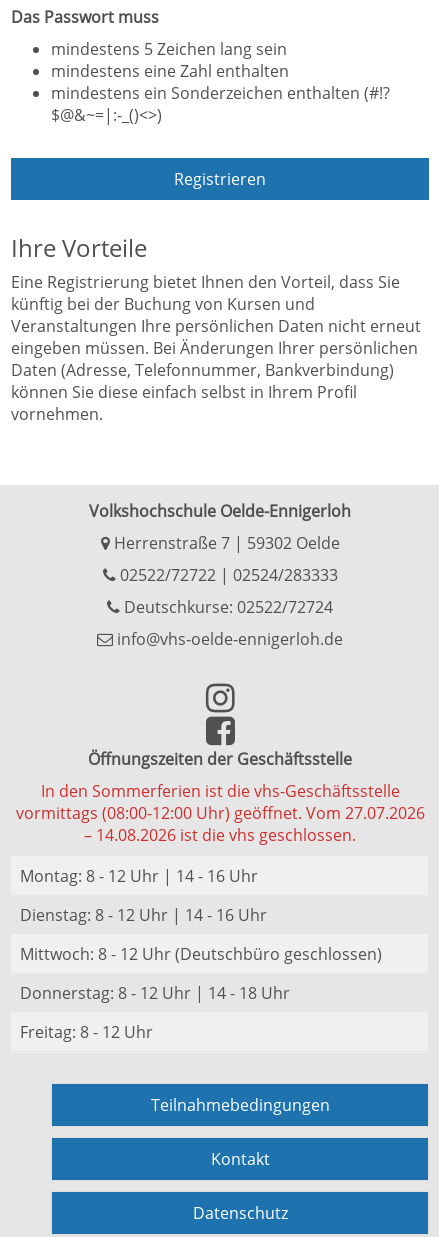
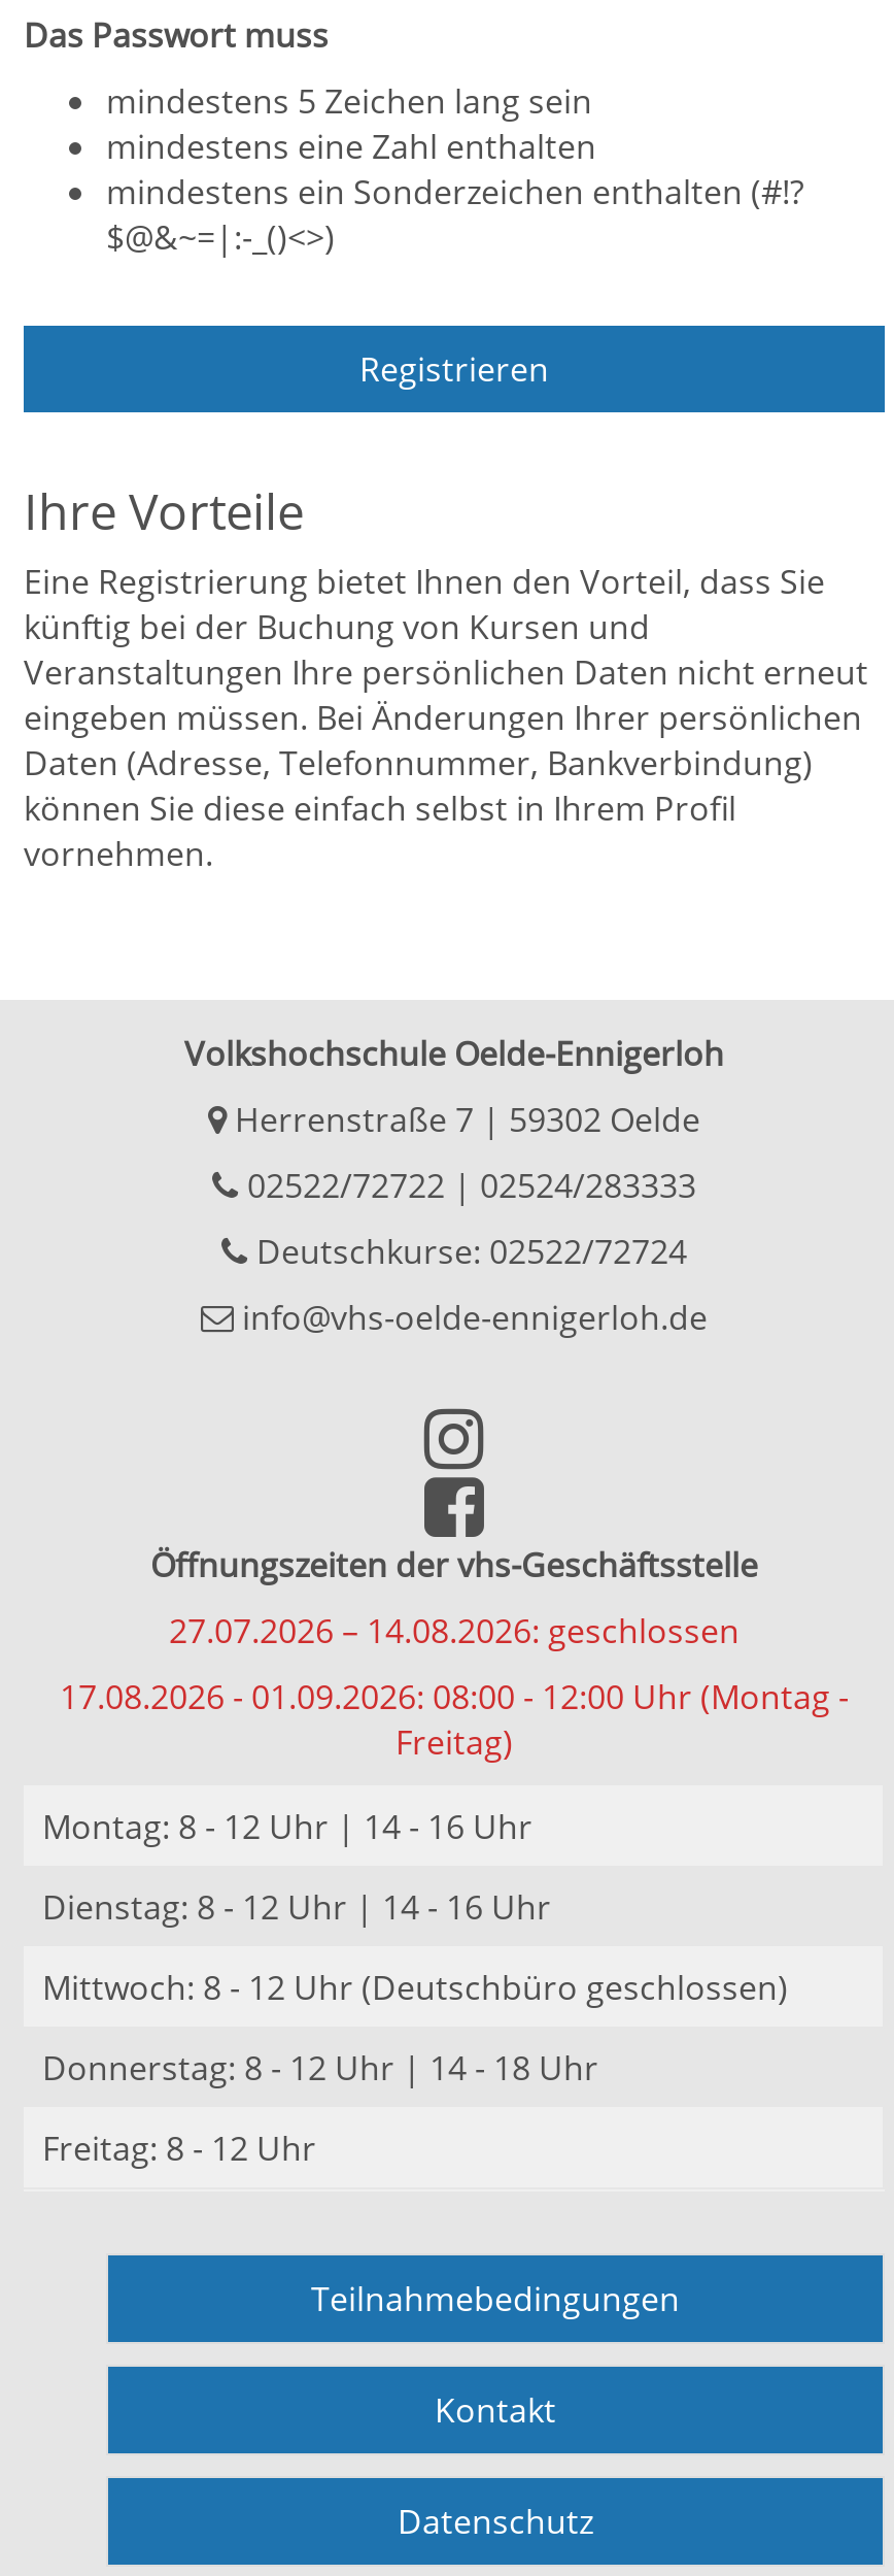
[15,748,424,846] Öffnungszeiten der Geschäftsstelle | In den Sommerferien ist die vhs-Geschäftsstelle | vormittags (08:00-12:00 Uhr) geöffnet. Vom 27.07.2026 | – 14.08.2026 ist die vhs geschlossen. -> [60,1542,849,1765] Öffnungszeiten der vhs-Geschäftsstelle | 27.07.2026 – 14.08.2026: geschlossen | 17.08.2026 - 01.09.2026: 08:00 - 12:00 Uhr (Montag - | Freitag)

